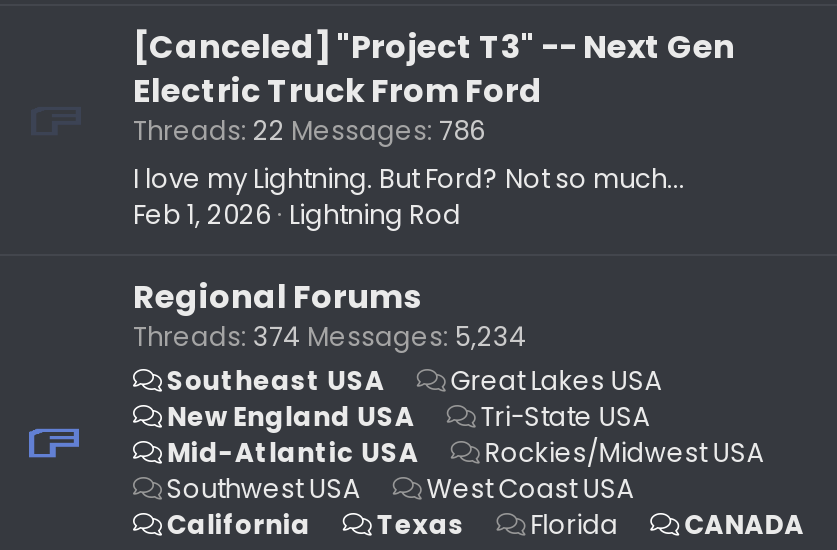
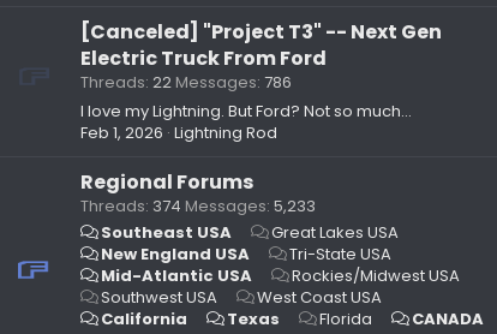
[133,318,527,356] Threads 374 Messages 5,234 -> [80,195,316,217] Threads 374 Messages 5,233

